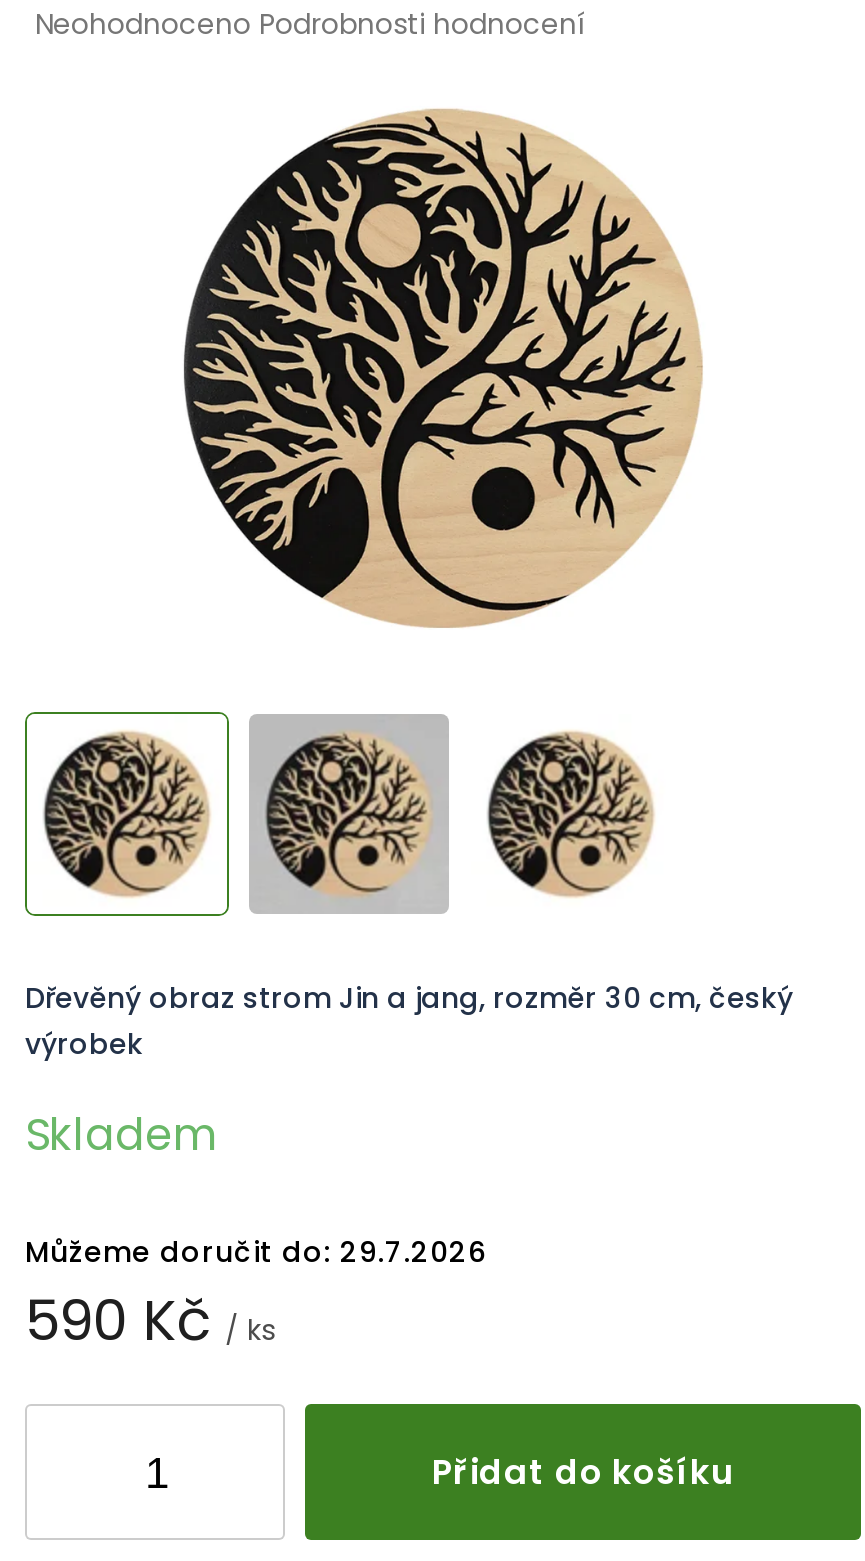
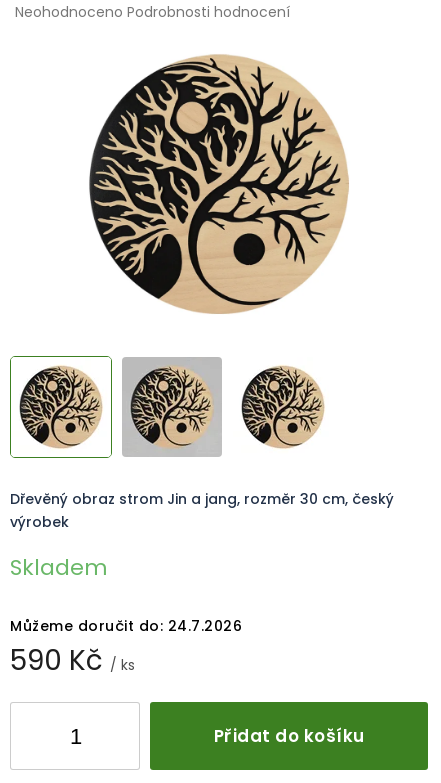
[25,1231,487,1271] Můžeme doručit do: 29.7.2026 -> [10,615,242,635] Můžeme doručit do: 24.7.2026

